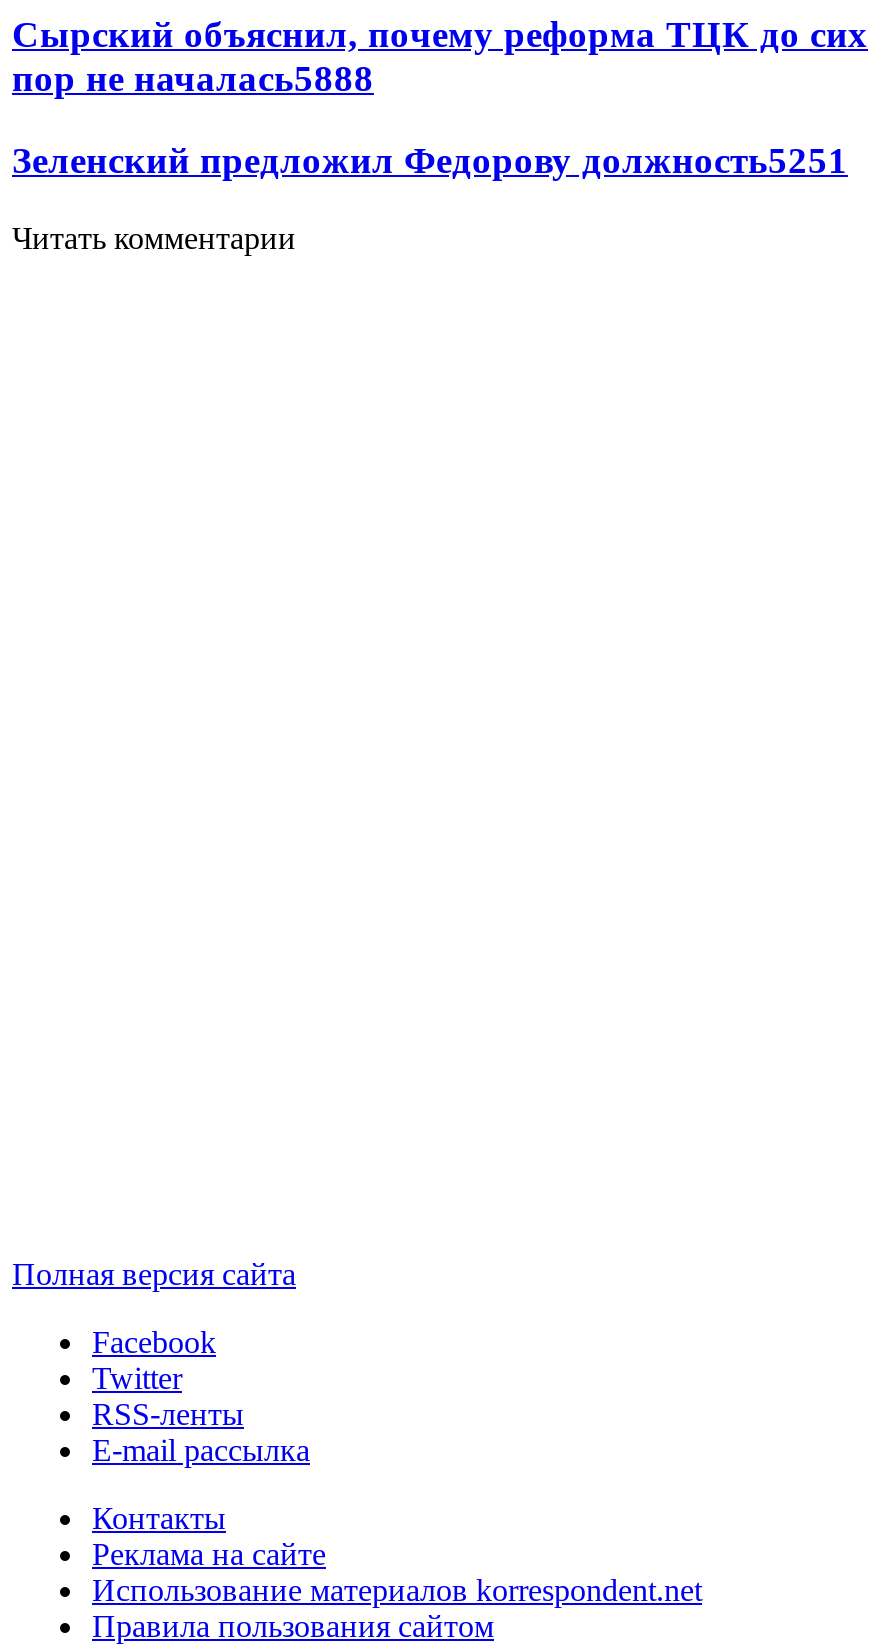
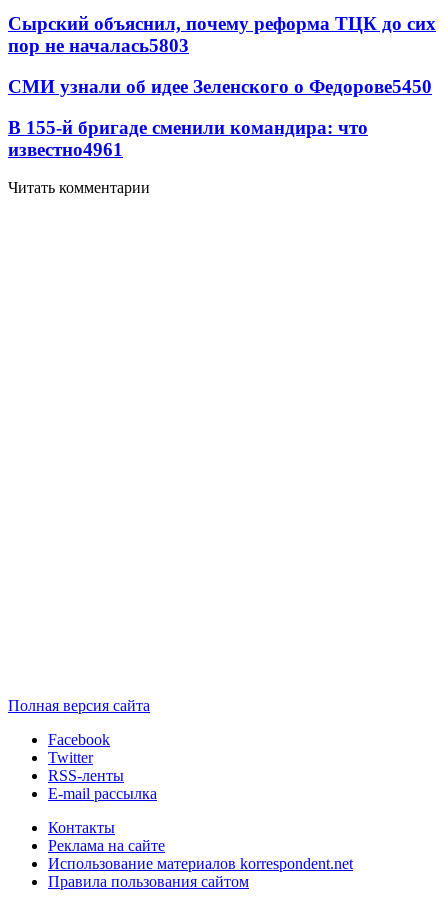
[12,57,848,181] пор не началась5888 | Зеленский предложил Федорову должность5251 -> [8,35,432,160] пор не началась5803 | СМИ узнали об идее Зеленского о Федорове5450 | В 155-й бригаде сменили командира: что | известно4961

